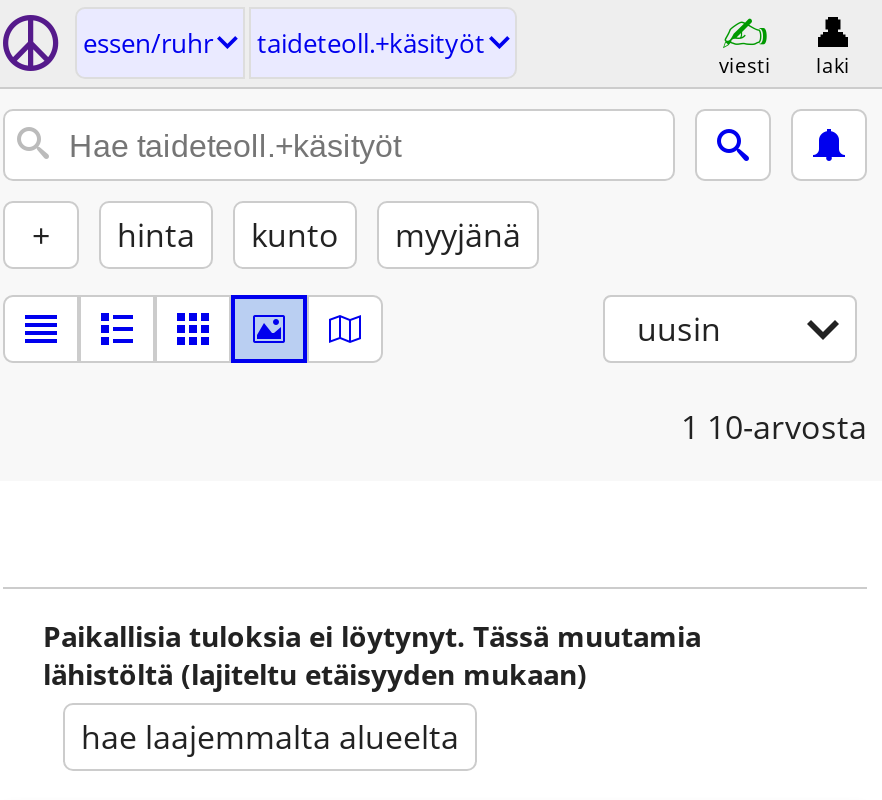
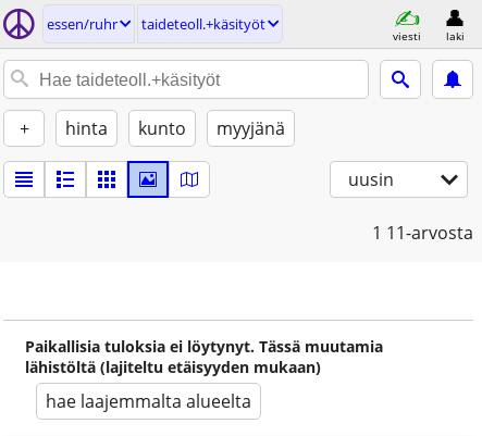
[681,405,867,449] 1 10-arvosta -> [372,221,473,245] 1 11-arvosta

